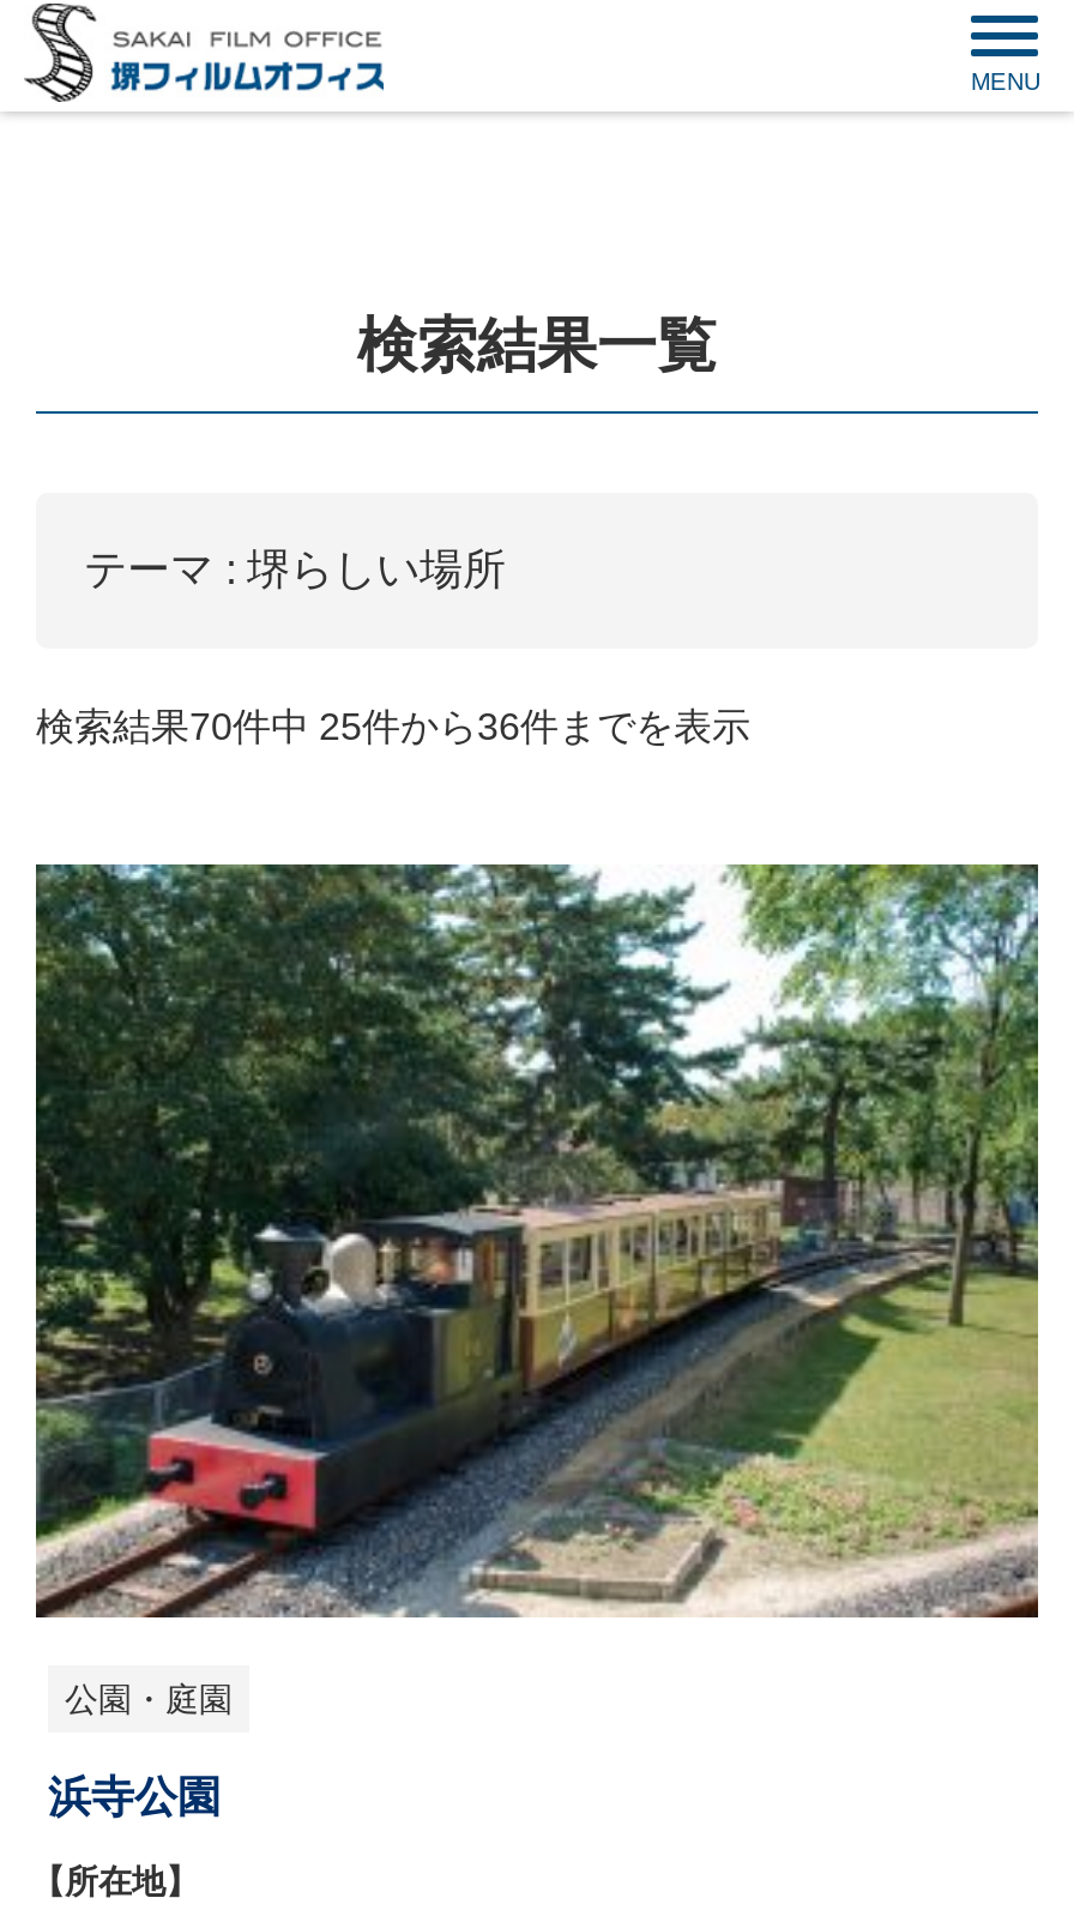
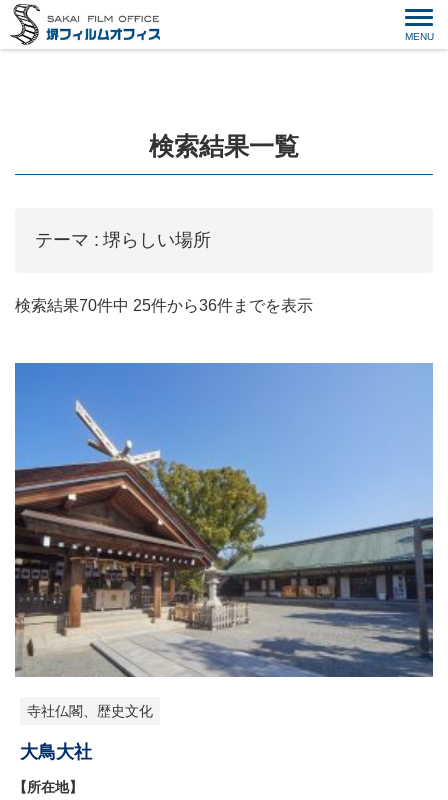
[34,862,1040,1717] [image] | 公園・庭園 -> [14,362,434,718] [image] | 寺社仏閣、歴史文化
[48,1772,221,1820] 浜寺公園 -> [20,741,92,761] 大鳥大社

